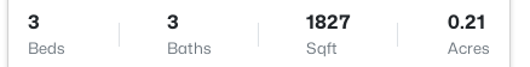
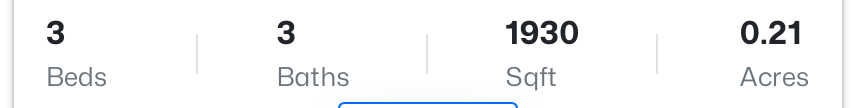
[306,11,351,33] 1827 -> [506,14,580,52] 1930

